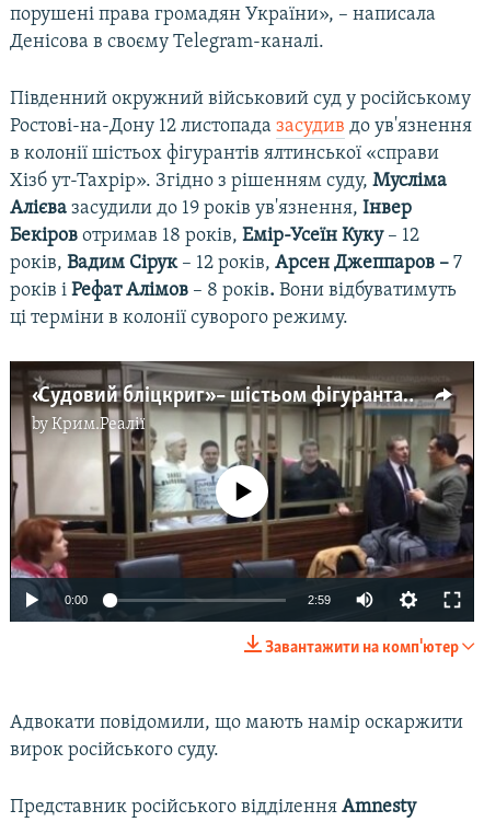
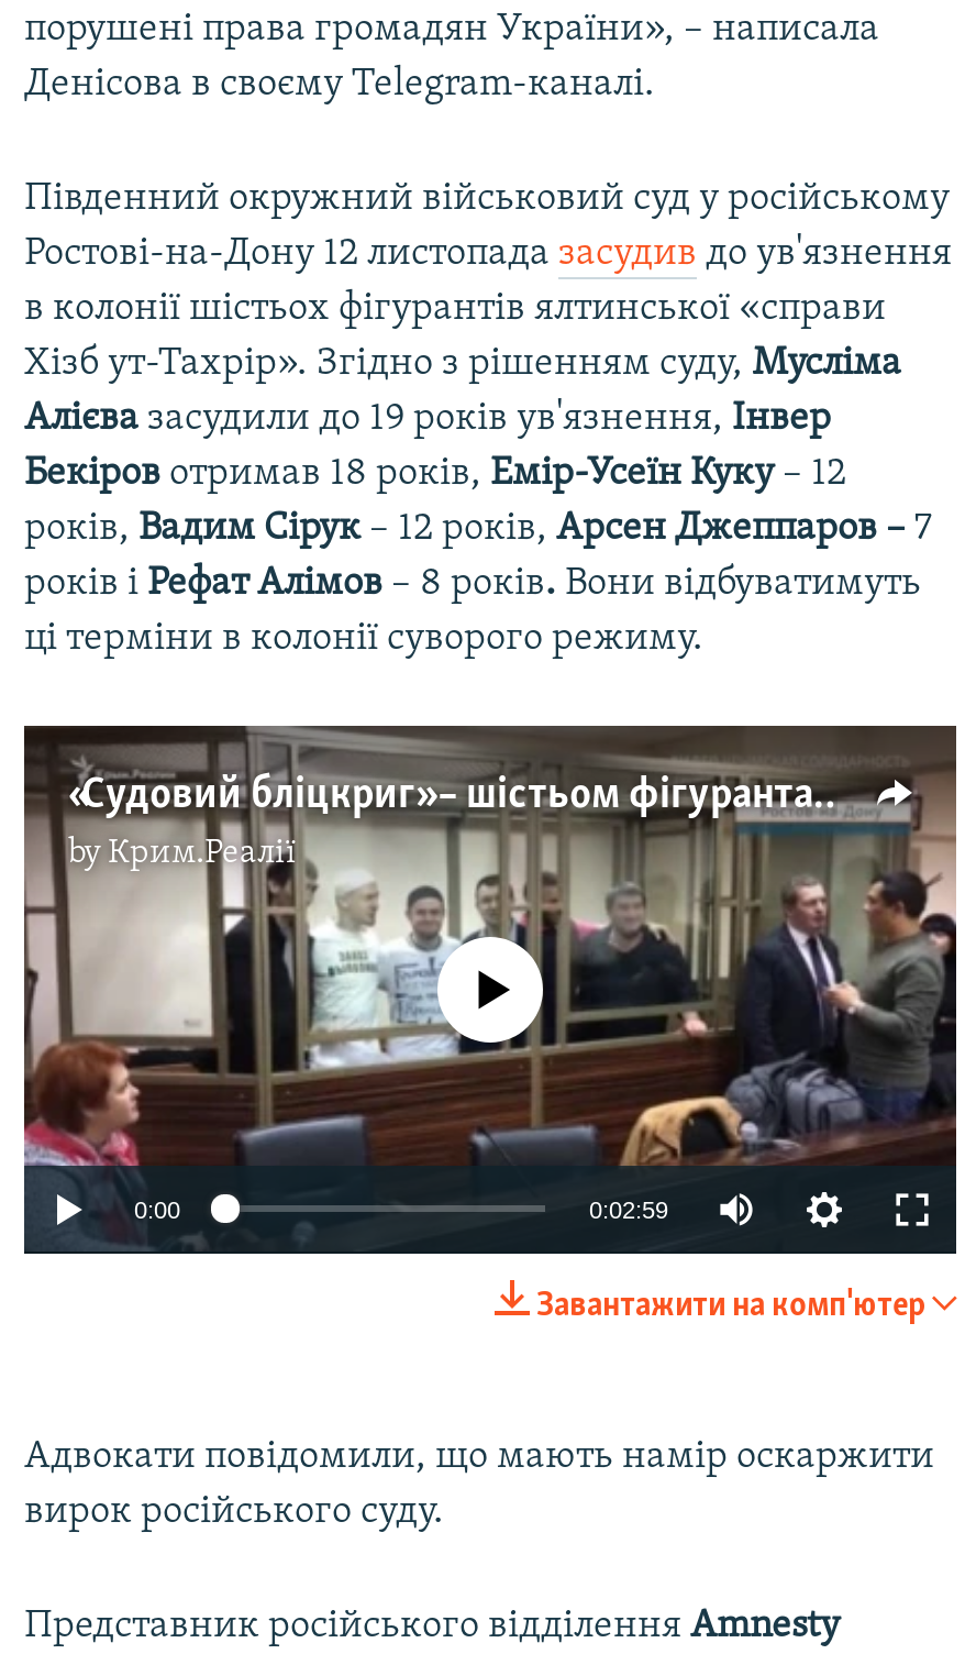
[308,594,331,607] 2:59 -> [589,1195,668,1222] 0:02:59

